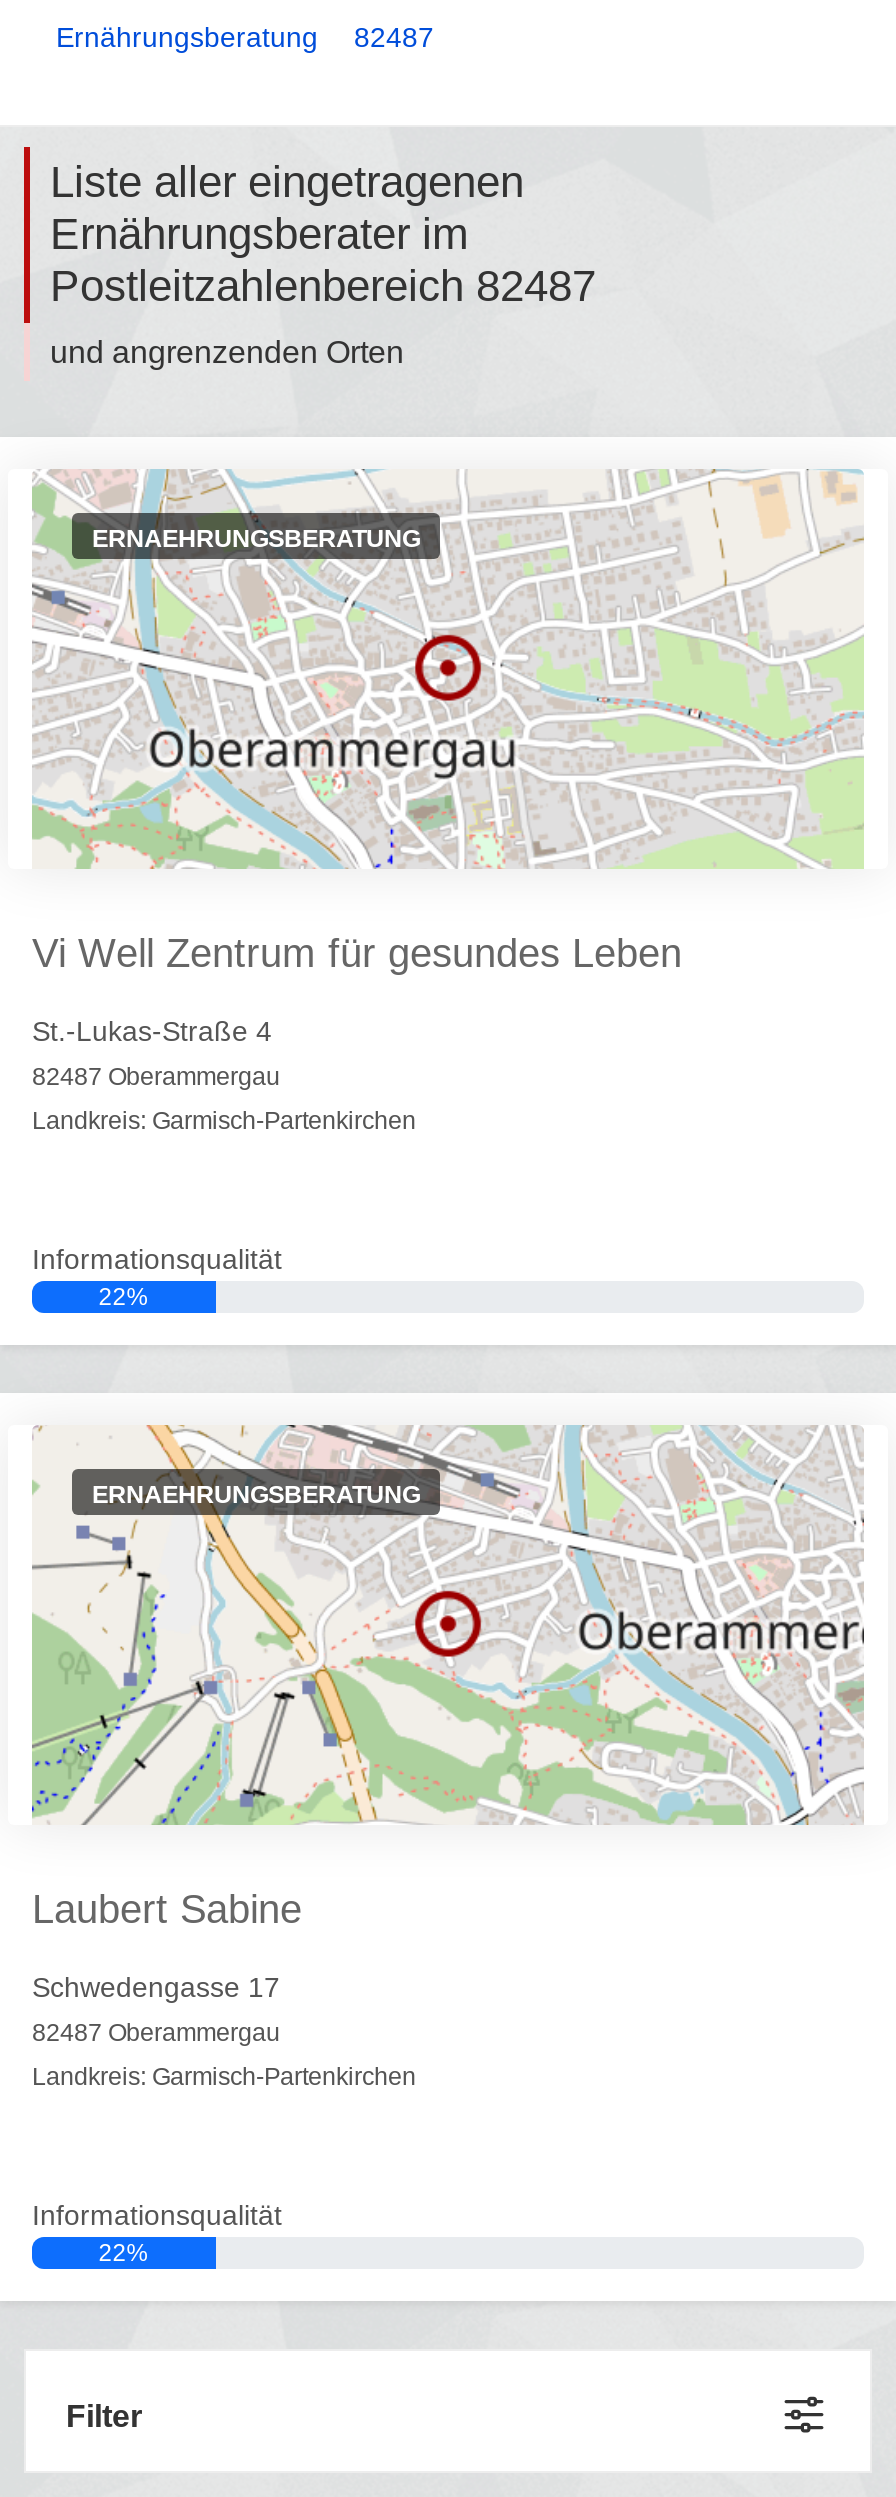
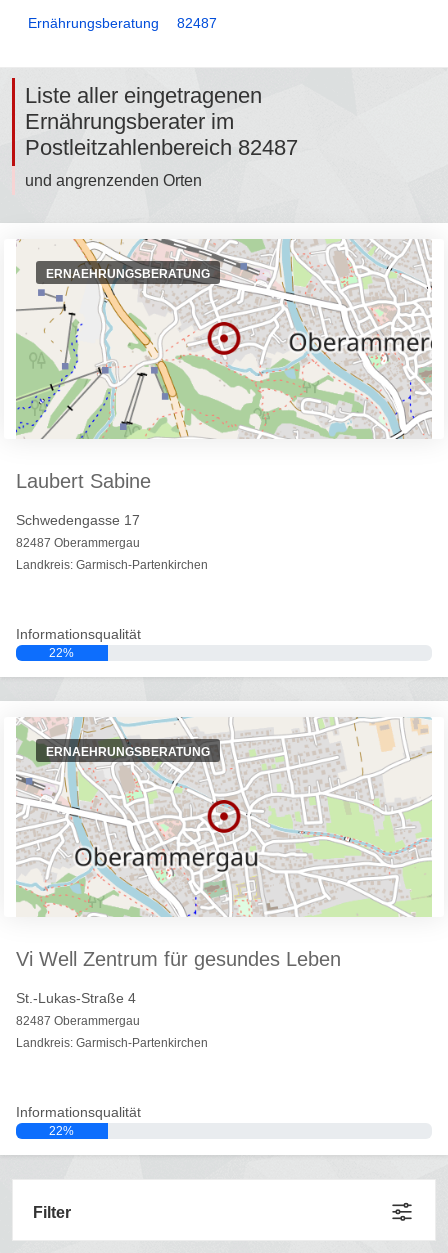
moved [32,467,866,975] -> [16,716,433,970]: [image] | Vi Well Zentrum für gesundes Leben
moved [32,1015,272,1047] -> [16,990,136,1006]: St.-Lukas-Straße 4
moved [30,1423,866,1931] -> [15,238,433,492]: [image] | Laubert Sabine
moved [32,1971,280,2003] -> [16,512,140,528]: Schwedengasse 17

